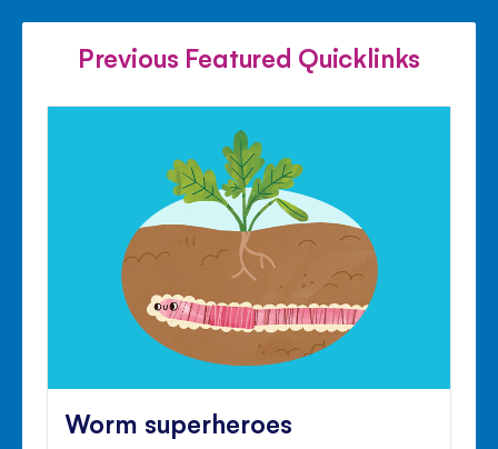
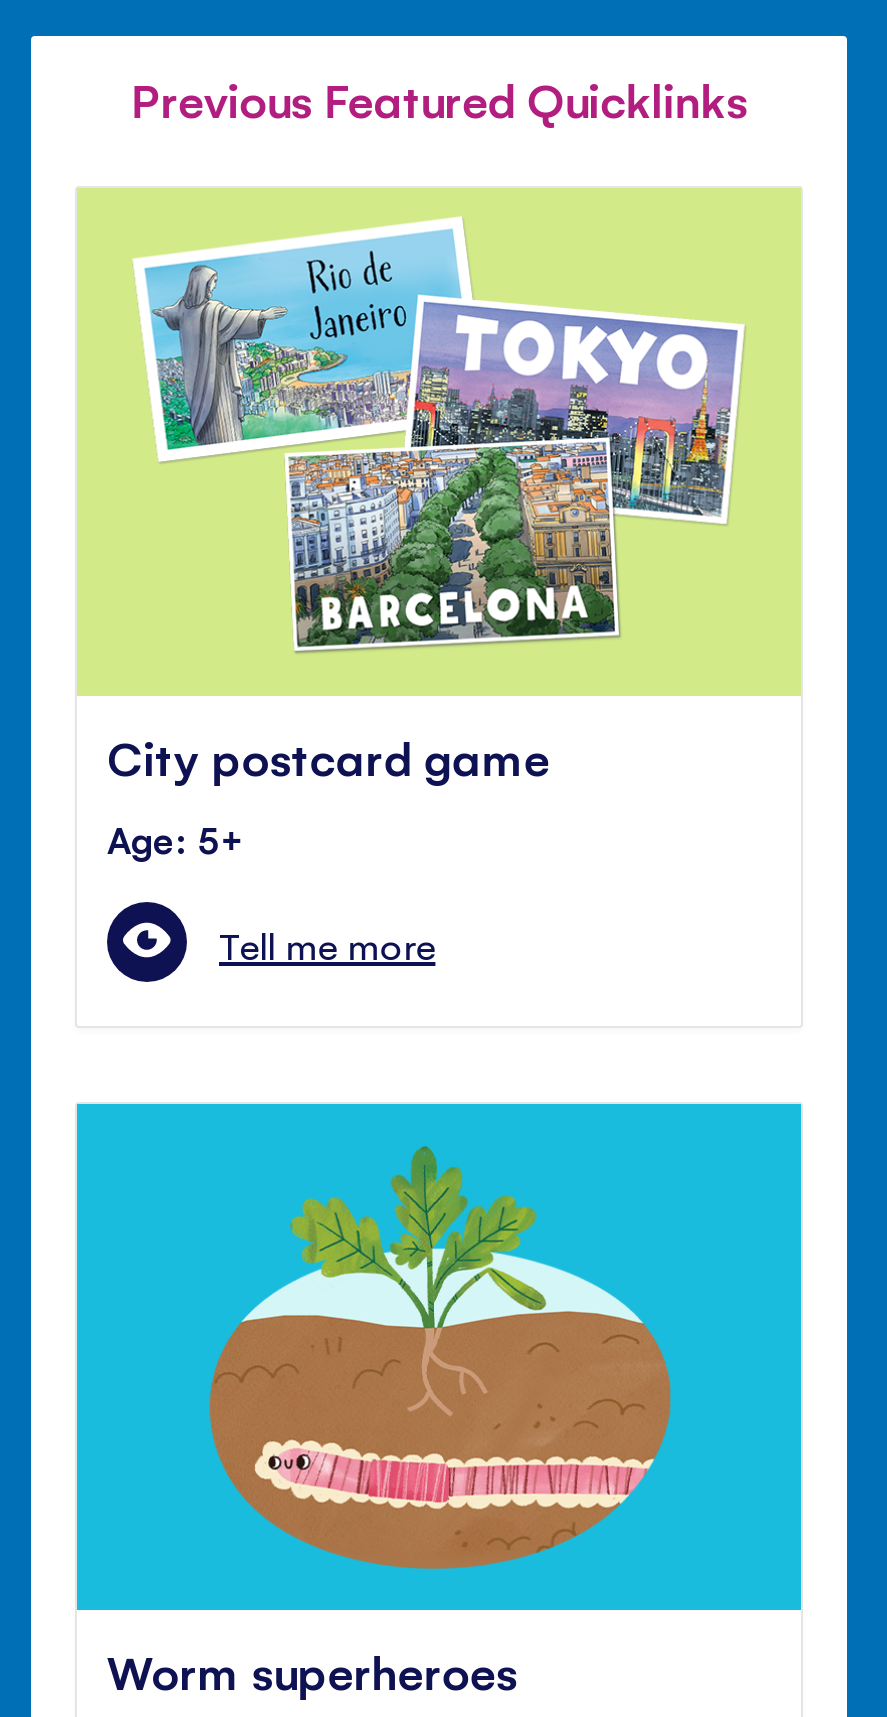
none -> [75,186,803,968] [image] | City postcard game | Age: 5+ | Tell me more
none -> [105,900,189,984] [image]

